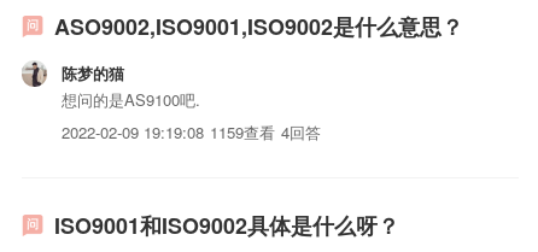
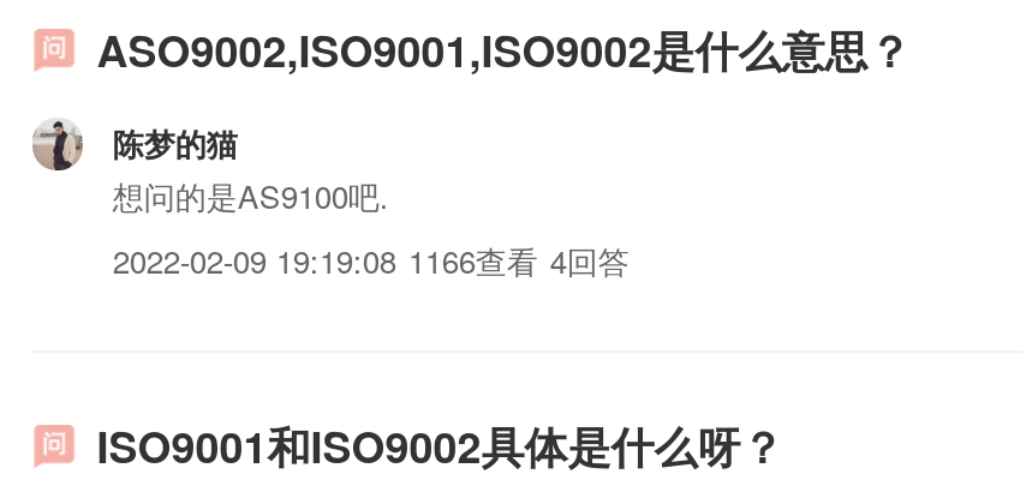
[62,121,321,143] 2022-02-09 19:19:08 1159查看 4回答 -> [112,238,629,283] 2022-02-09 19:19:08 1166查看 4回答

